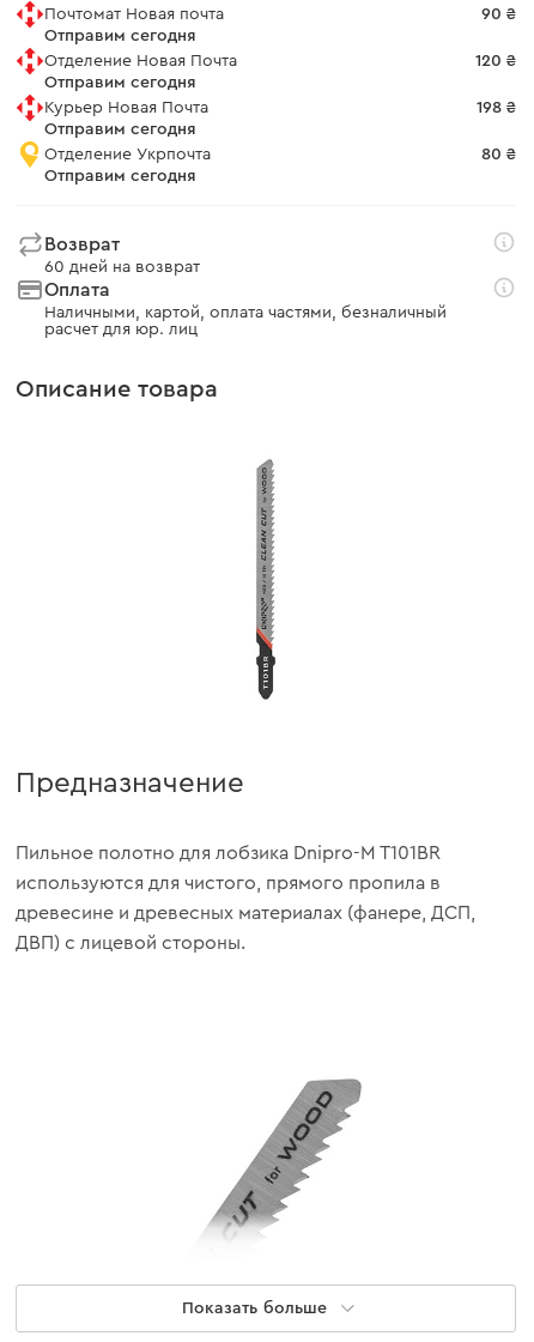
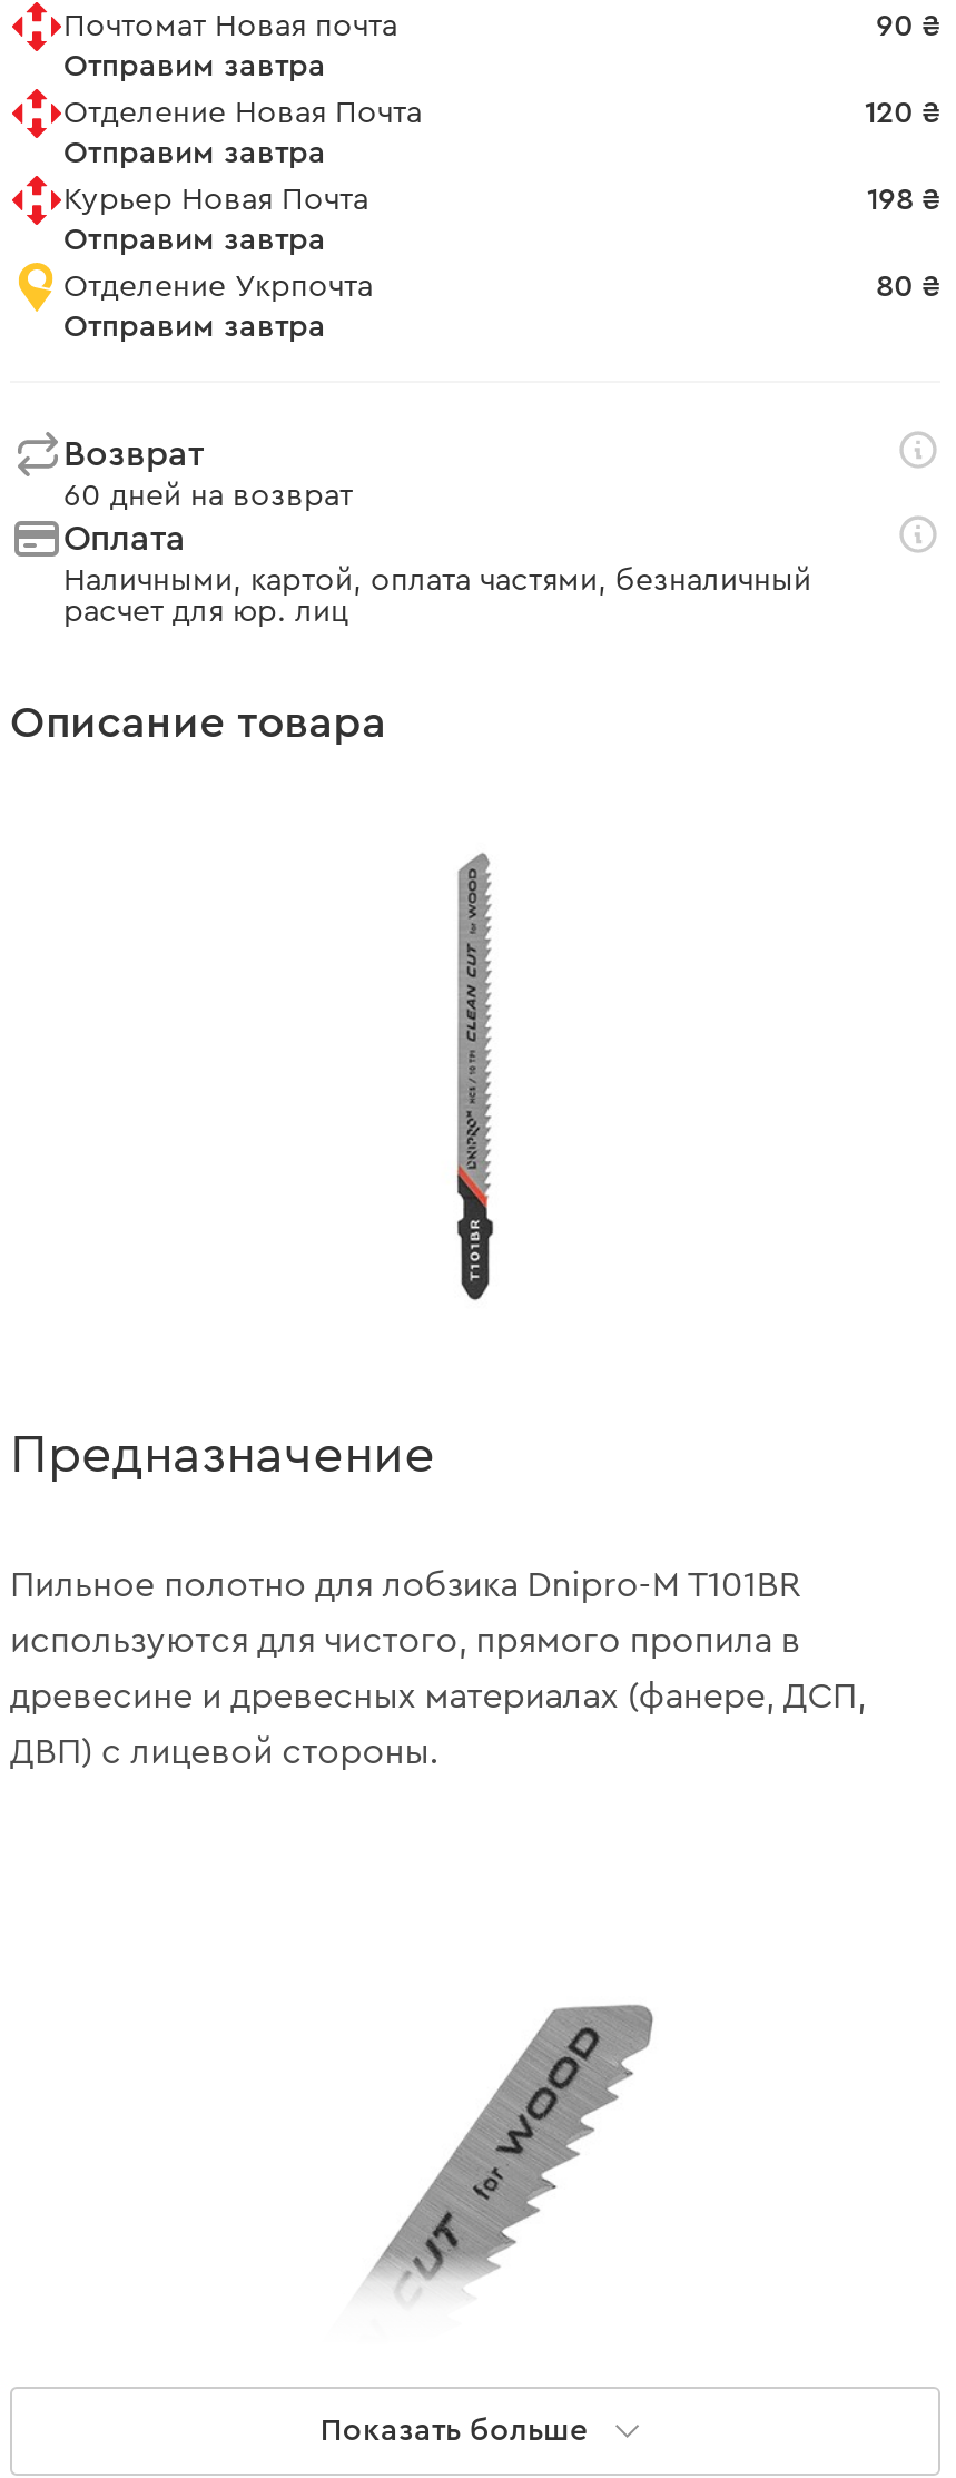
[44,28,196,44] Отправим сегодня -> [63,51,326,82] Отправим завтра
[44,74,196,91] Отправим сегодня -> [63,138,326,169] Отправим завтра
[44,121,196,138] Отправим сегодня -> [63,225,326,256] Отправим завтра
[44,168,196,185] Отправим сегодня -> [63,312,326,343] Отправим завтра

